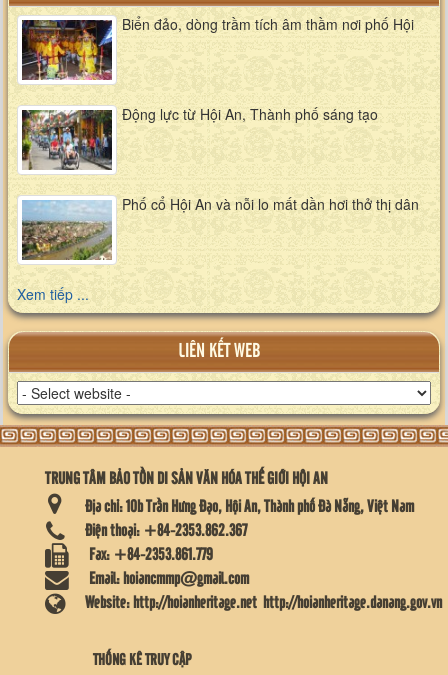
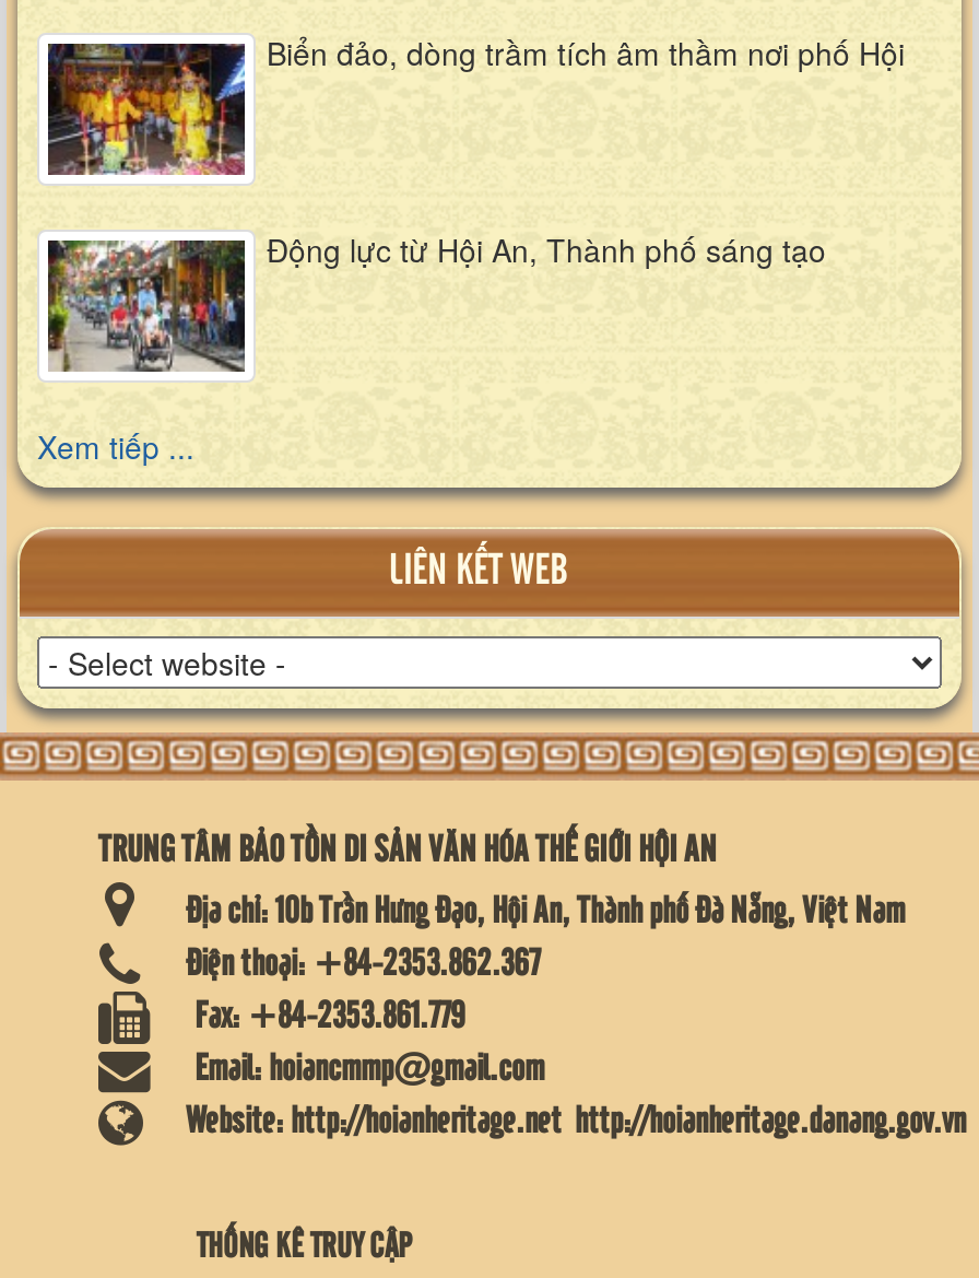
[21,194,419,261] [image] | Phố cổ Hội An và nỗi lo mất dần hơi thở thị dân -> none

